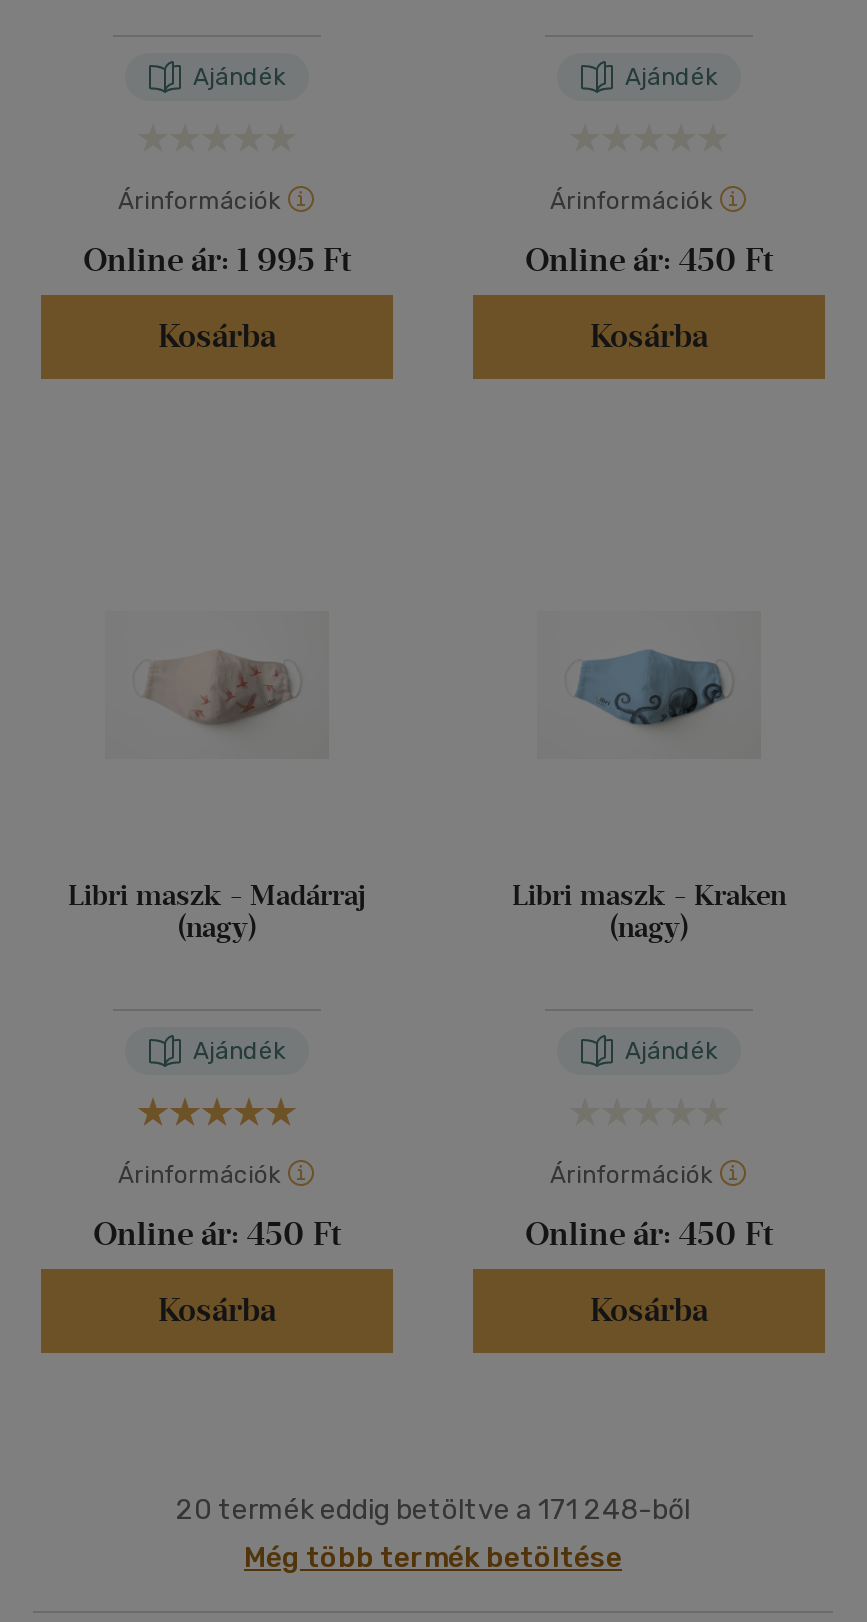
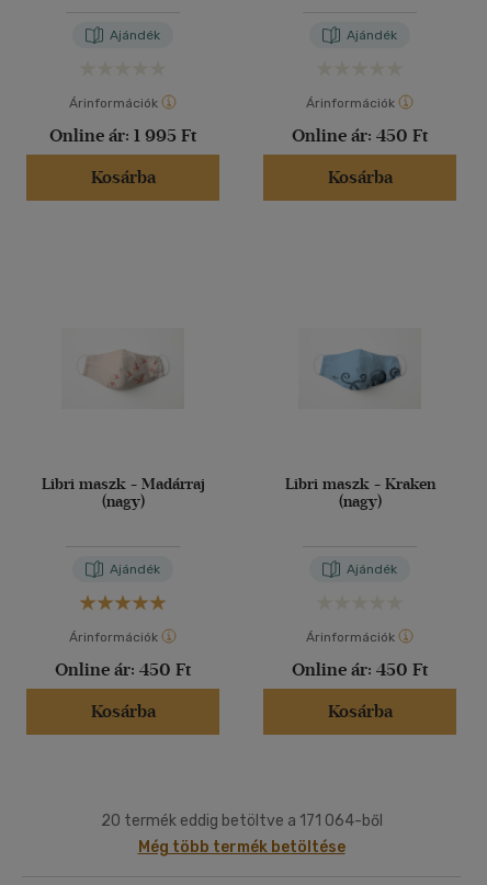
[176,1493,690,1527] 20 termék eddig betöltve a 171 248-ből -> [100,812,382,830] 20 termék eddig betöltve a 171 064-ből

